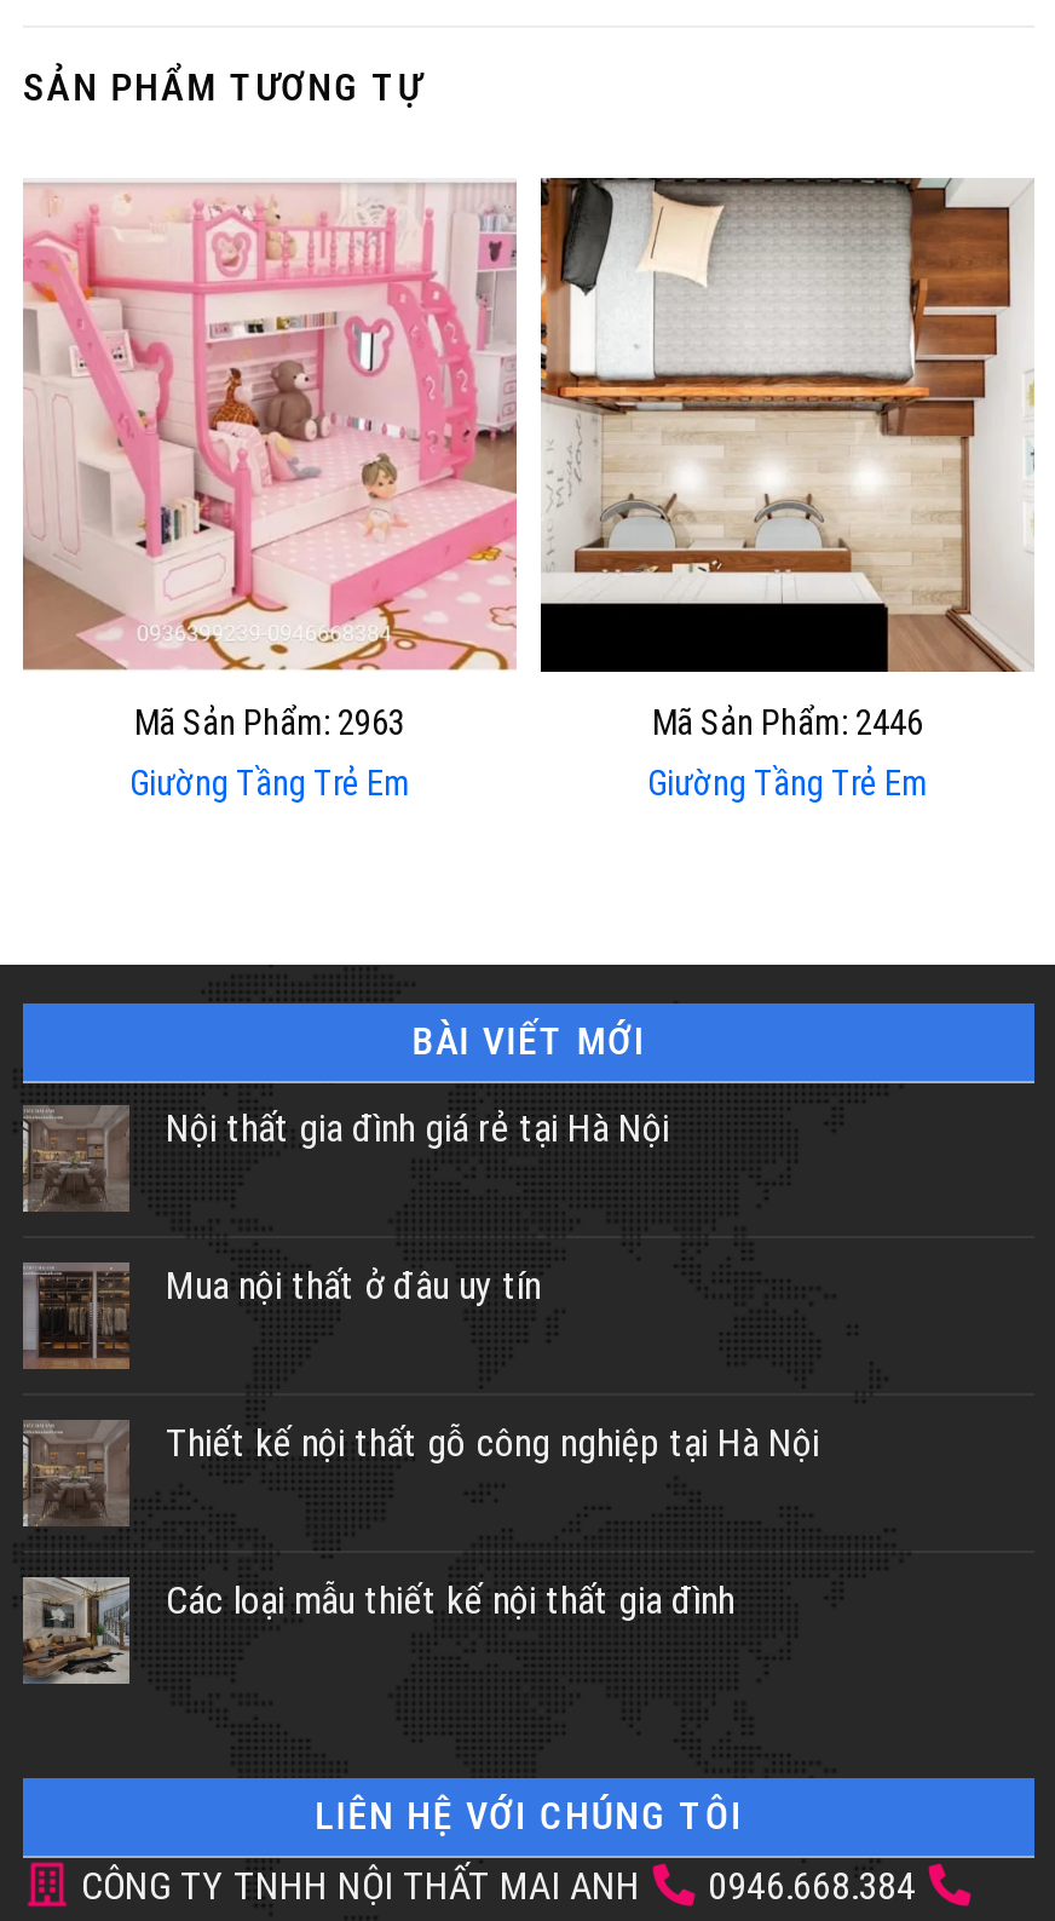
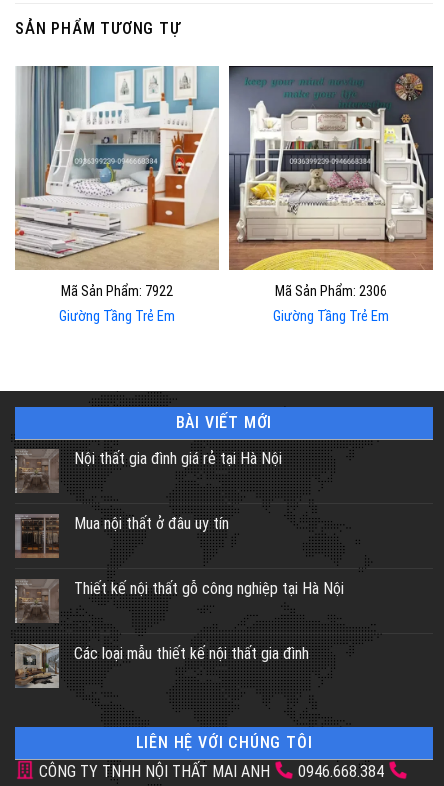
[23,178,517,745] [image] | Mã Sản Phẩm: 2963 -> [15,65,219,300] [image] | Mã Sản Phẩm: 7922
[538,178,1034,745] [image] | Mã Sản Phẩm: 2446 -> [228,65,434,300] [image] | Mã Sản Phẩm: 2306

